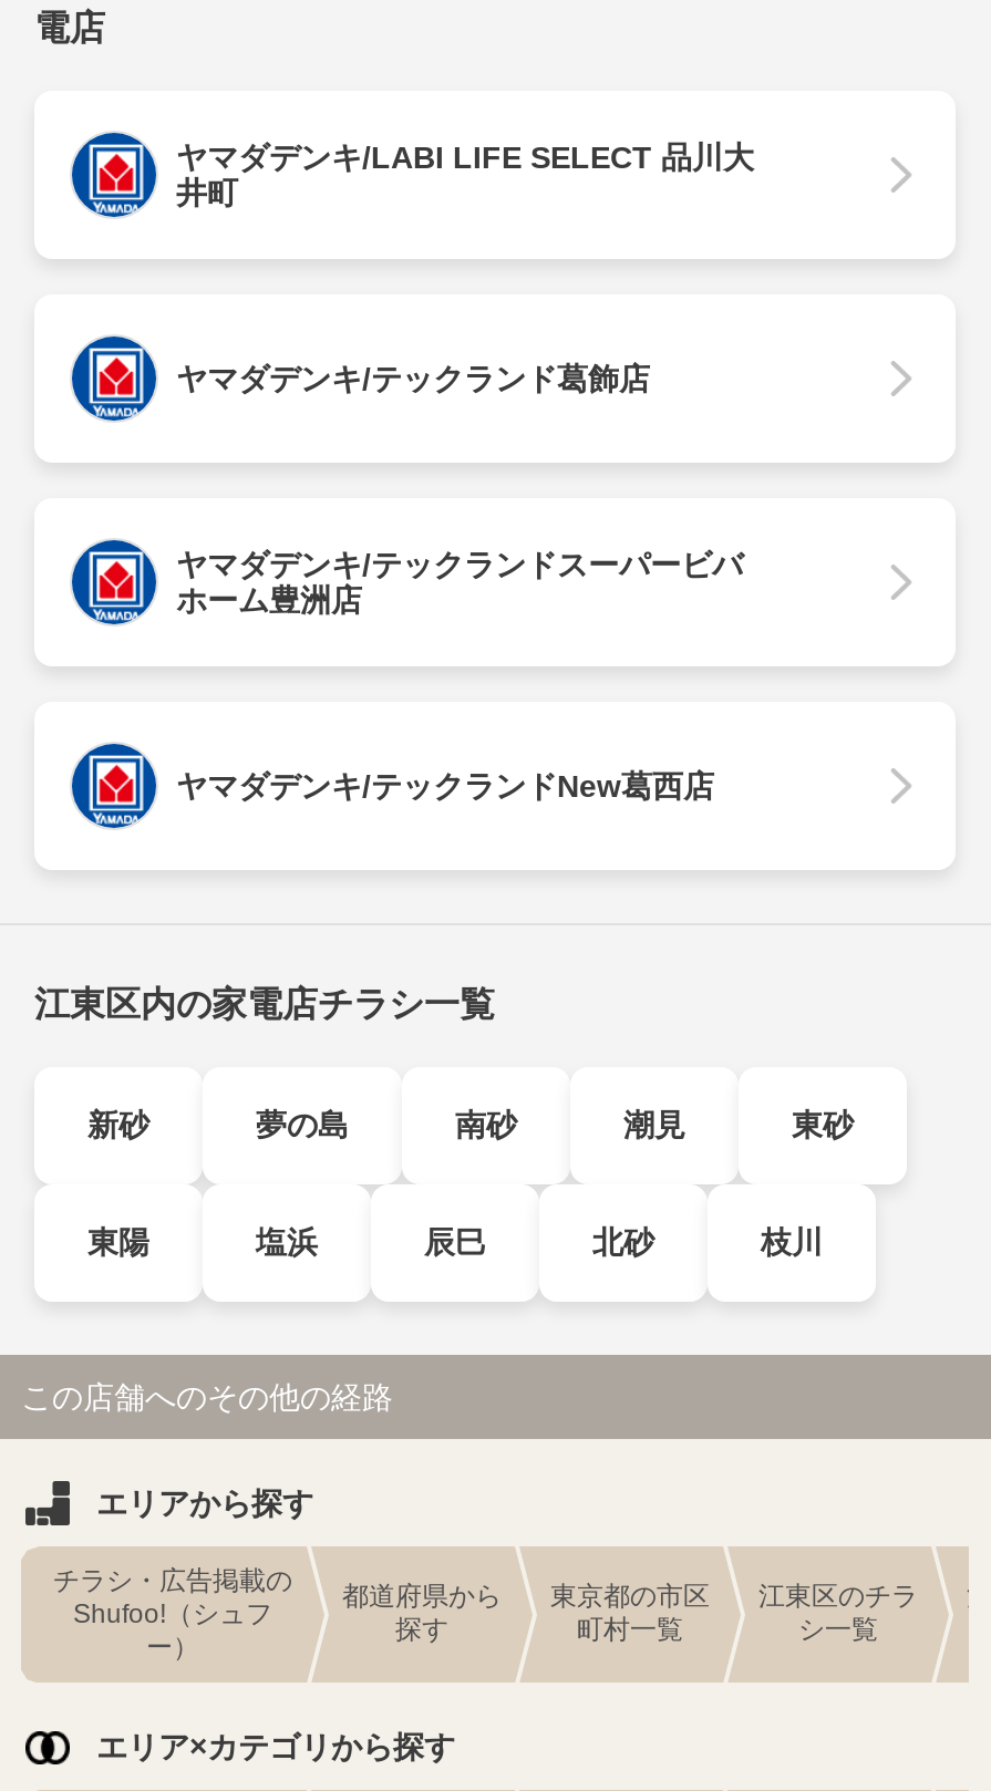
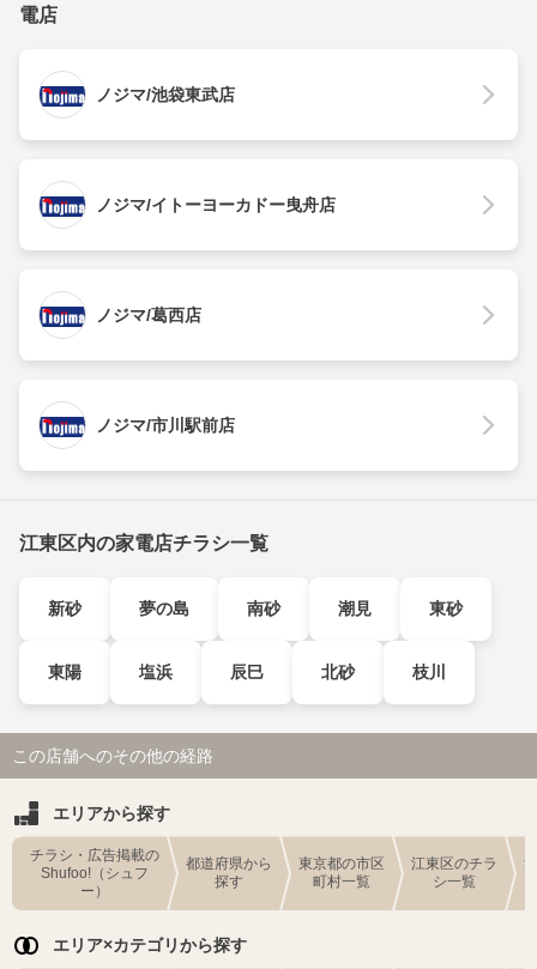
[72,131,754,219] [image] | ヤマダデンキ/LABI LIFE SELECT 品川大 | 井町 -> [40,72,235,117] [image] | ノジマ/池袋東武店
[72,334,650,423] [image] | ヤマダデンキ/テックランド葛飾店 -> [40,182,336,228] [image] | ノジマ/イトーヨーカドー曳舟店
[72,538,743,627] [image] | ヤマダデンキ/テックランドスーパービバ | ホーム豊洲店 -> [40,292,201,338] [image] | ノジマ/葛西店
[72,742,714,830] [image] | ヤマダデンキ/テックランドNew葛西店 -> [40,402,235,448] [image] | ノジマ/市川駅前店

